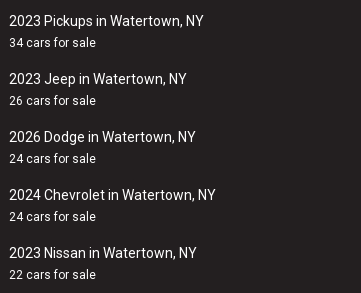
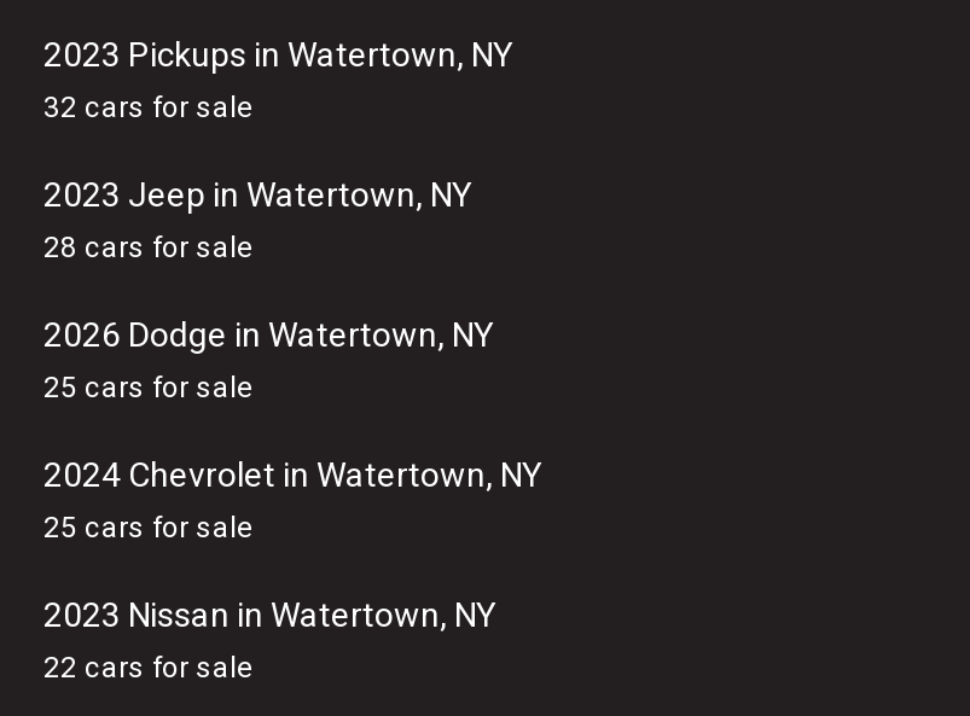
[9,36,96,50] 34 cars for sale -> [43,91,254,124] 32 cars for sale
[9,94,96,108] 26 cars for sale -> [43,231,254,264] 28 cars for sale
[9,152,96,166] 24 cars for sale -> [43,371,254,404] 25 cars for sale
[9,210,96,224] 24 cars for sale -> [43,511,254,545] 25 cars for sale

